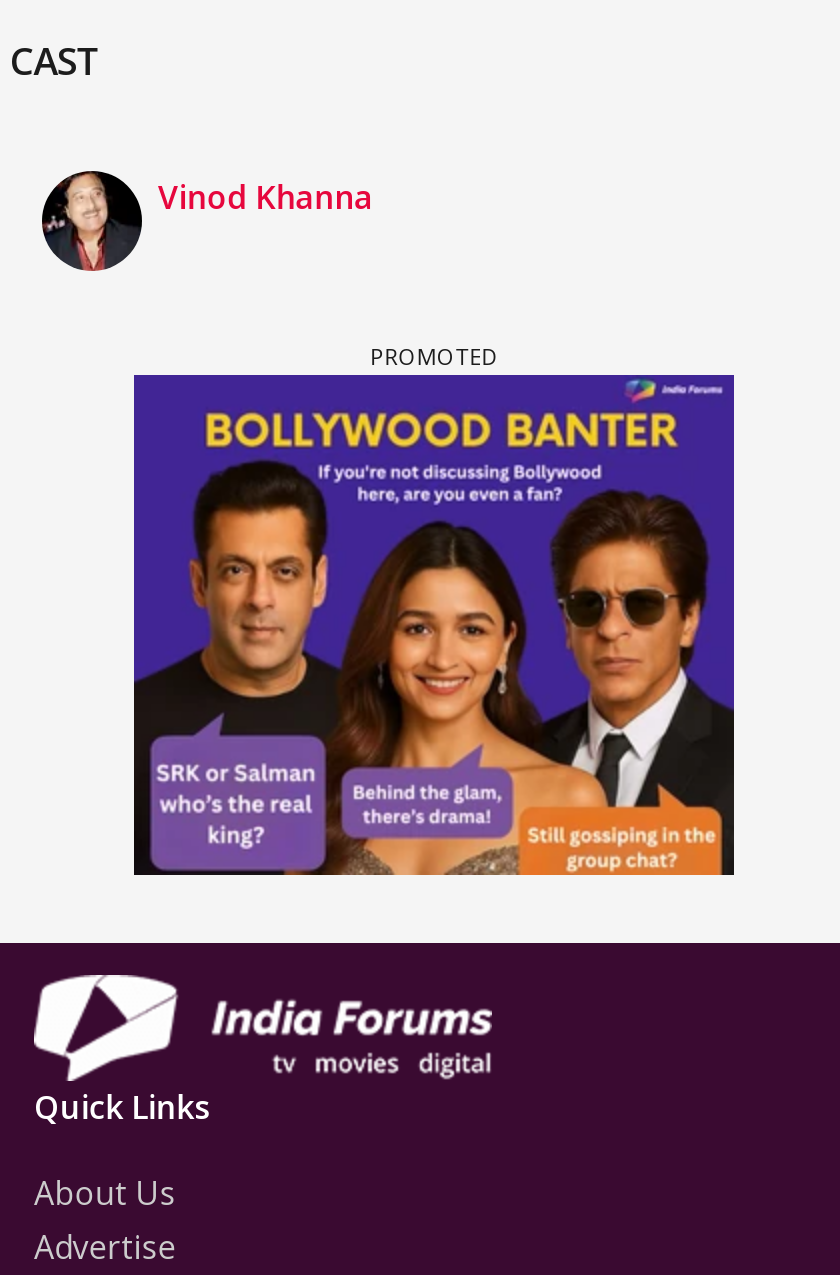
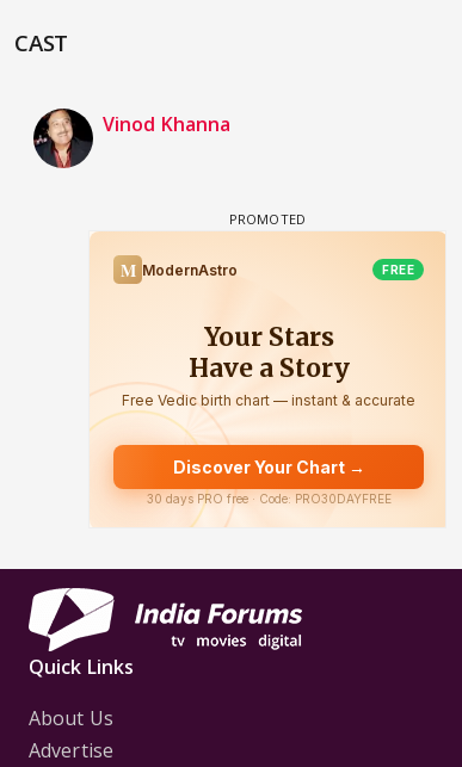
[132,373,736,877] [image] -> [88,230,446,528] [image]

